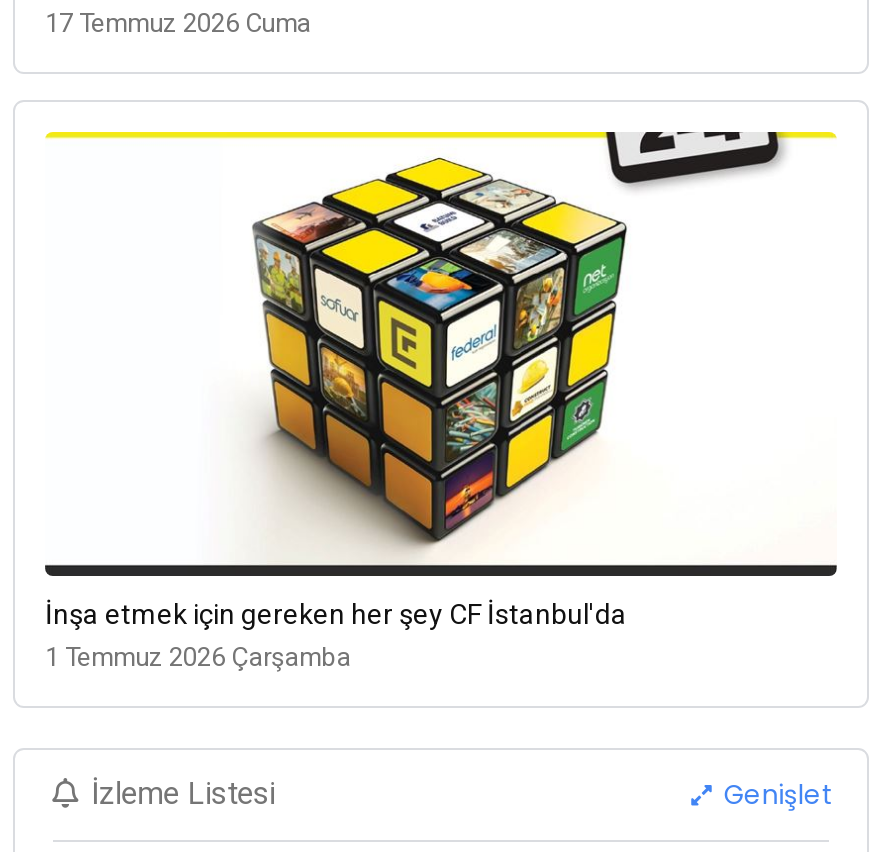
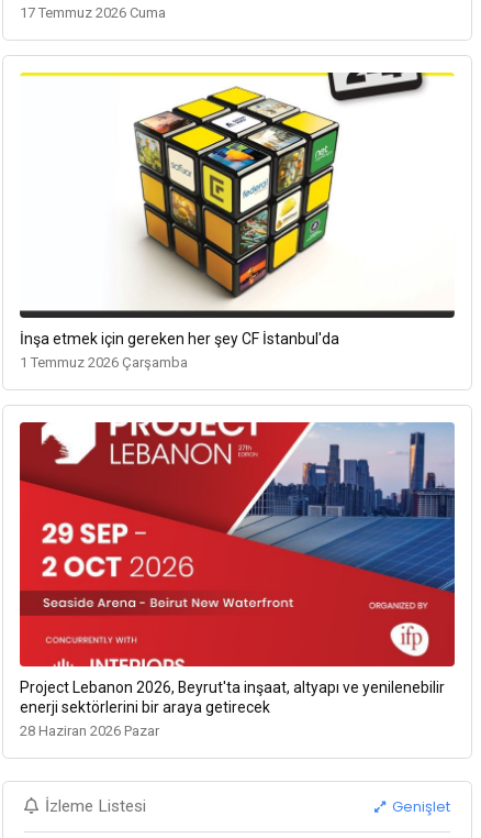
none -> [19,421,456,740] [image] | Project Lebanon 2026, Beyrut'ta inşaat, altyapı ve yenilenebilir | enerji sektörlerini bir araya getirecek | 28 Haziran 2026 Pazar

